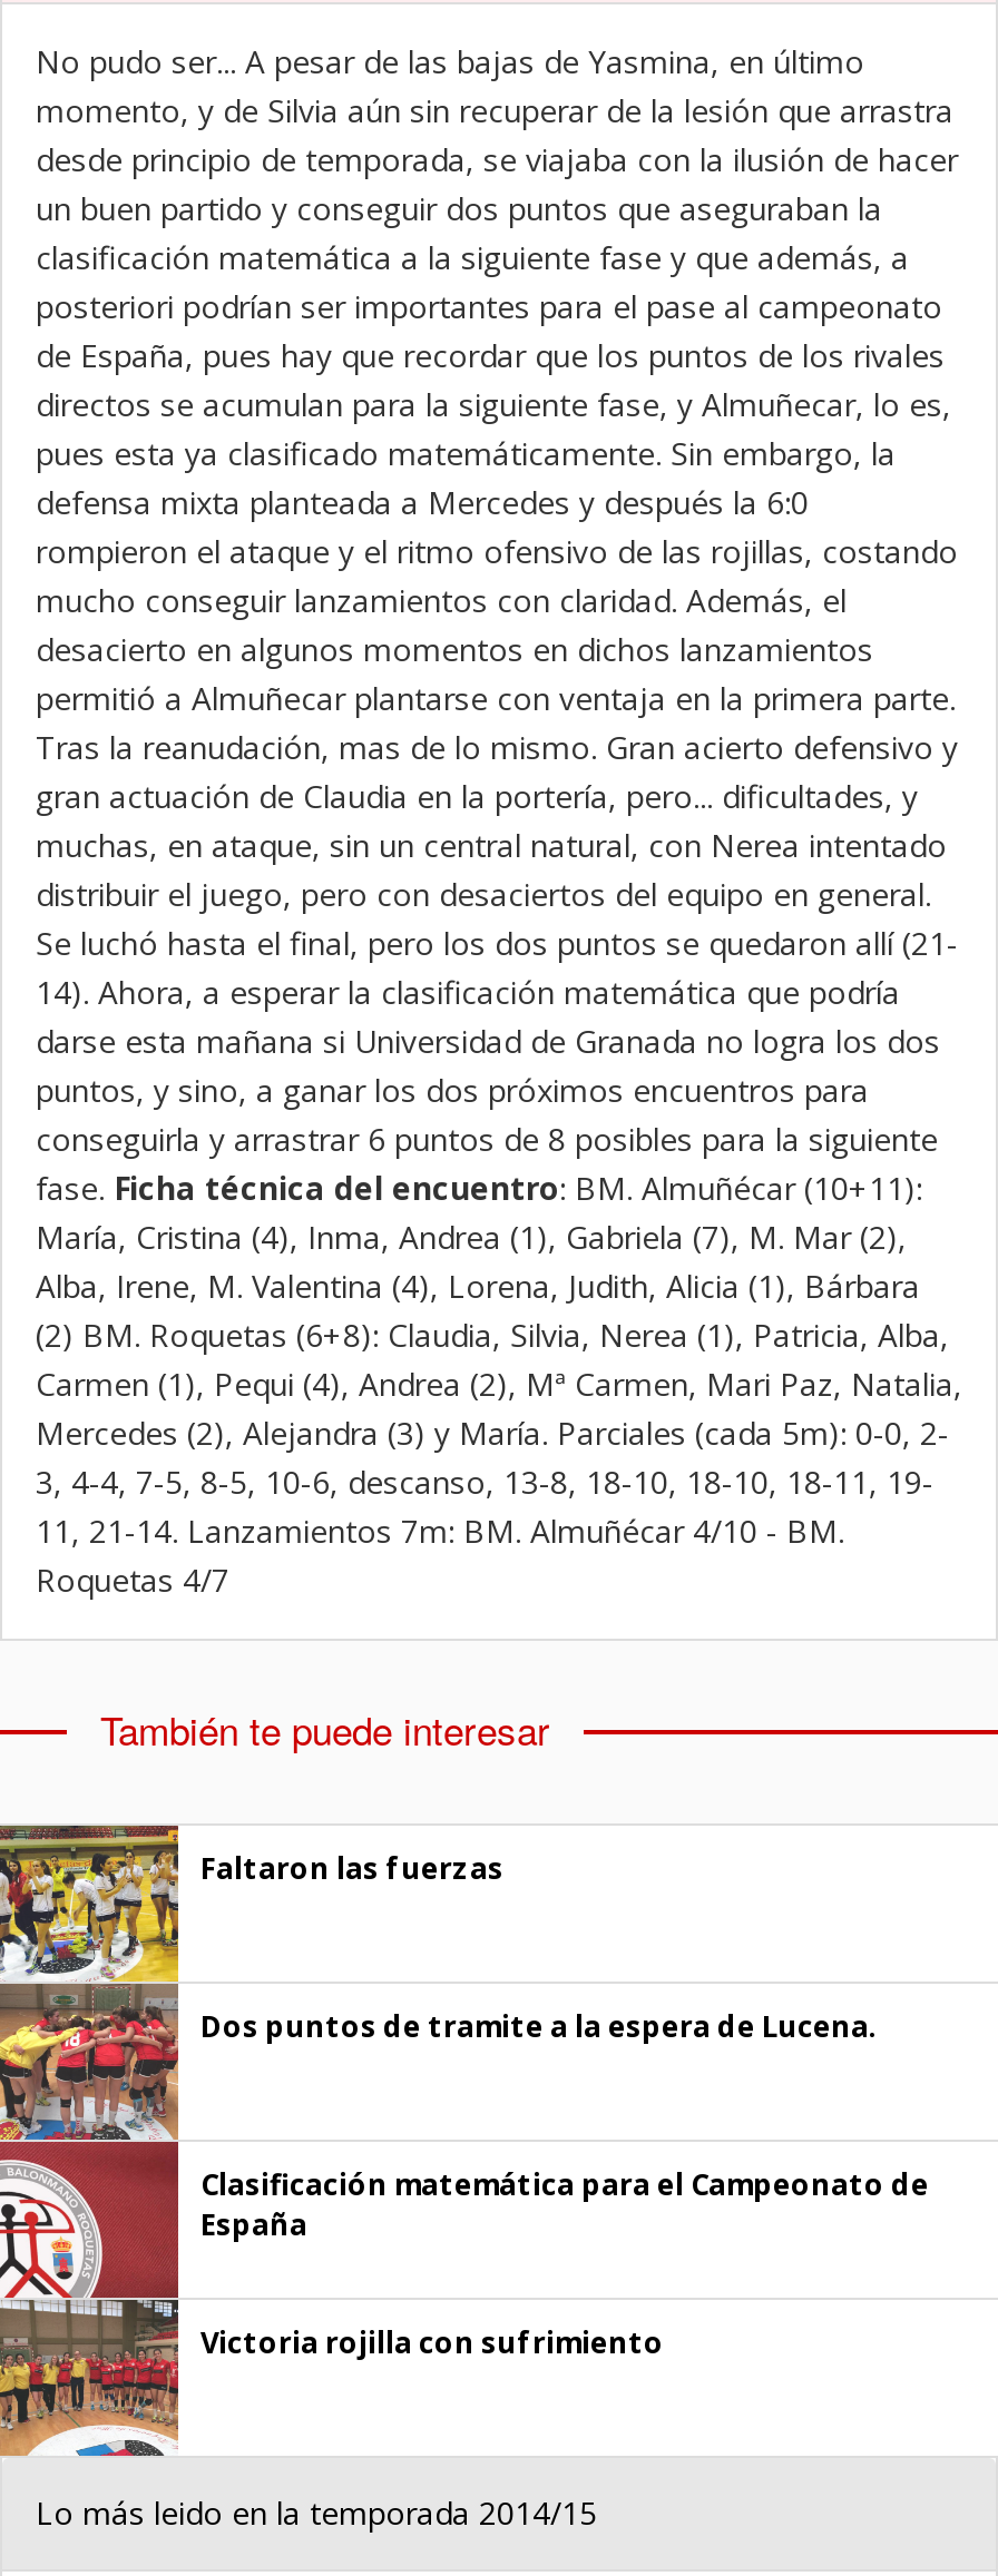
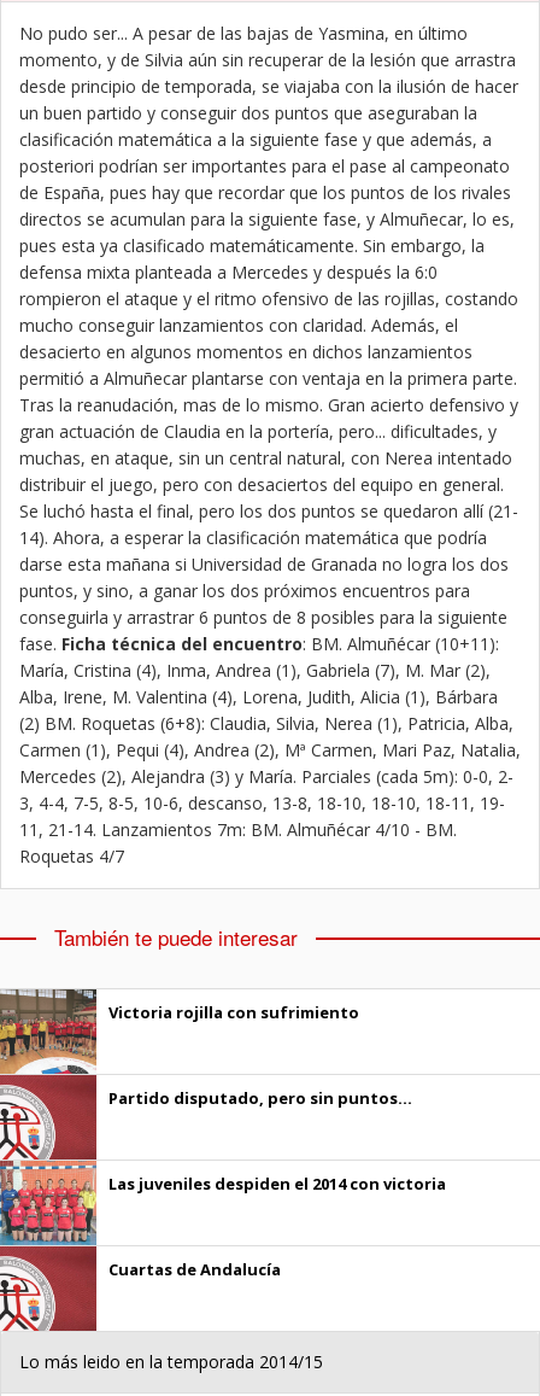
[7,1823,180,2300] [image] -> [4,1074,98,1332] [image]
[200,1848,503,1888] Faltaron las fuerzas -> none
[200,2006,878,2046] Dos puntos de tramite a la espera de Lucena. -> none
[200,2164,929,2244] Clasificación matemática para el Campeonato de | España -> none
moved [200,2322,664,2362] -> [108,1001,359,1023]: Victoria rojilla con sufrimiento
none -> [108,1087,412,1109] Partido disputado, pero sin puntos...
none -> [108,1173,446,1195] Las juveniles despiden el 2014 con victoria
none -> [108,1258,281,1280] Cuartas de Andalucía

